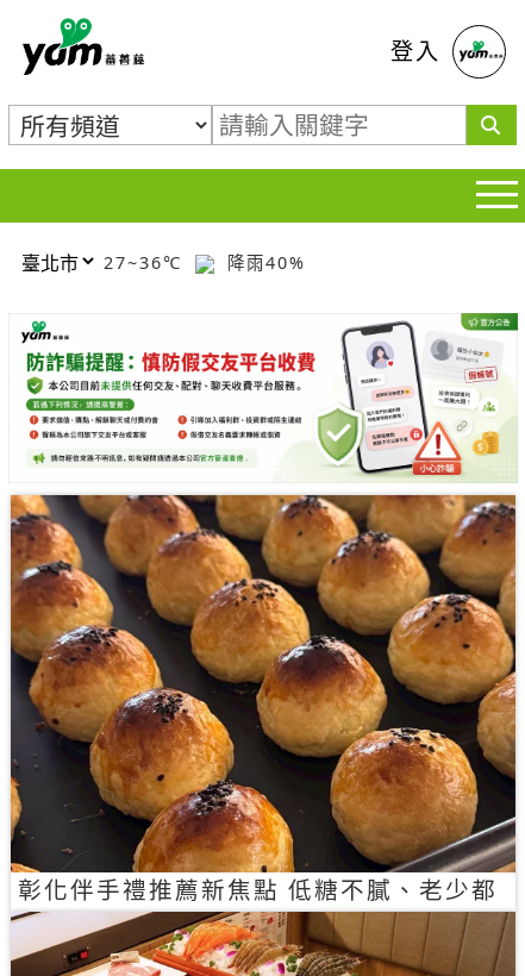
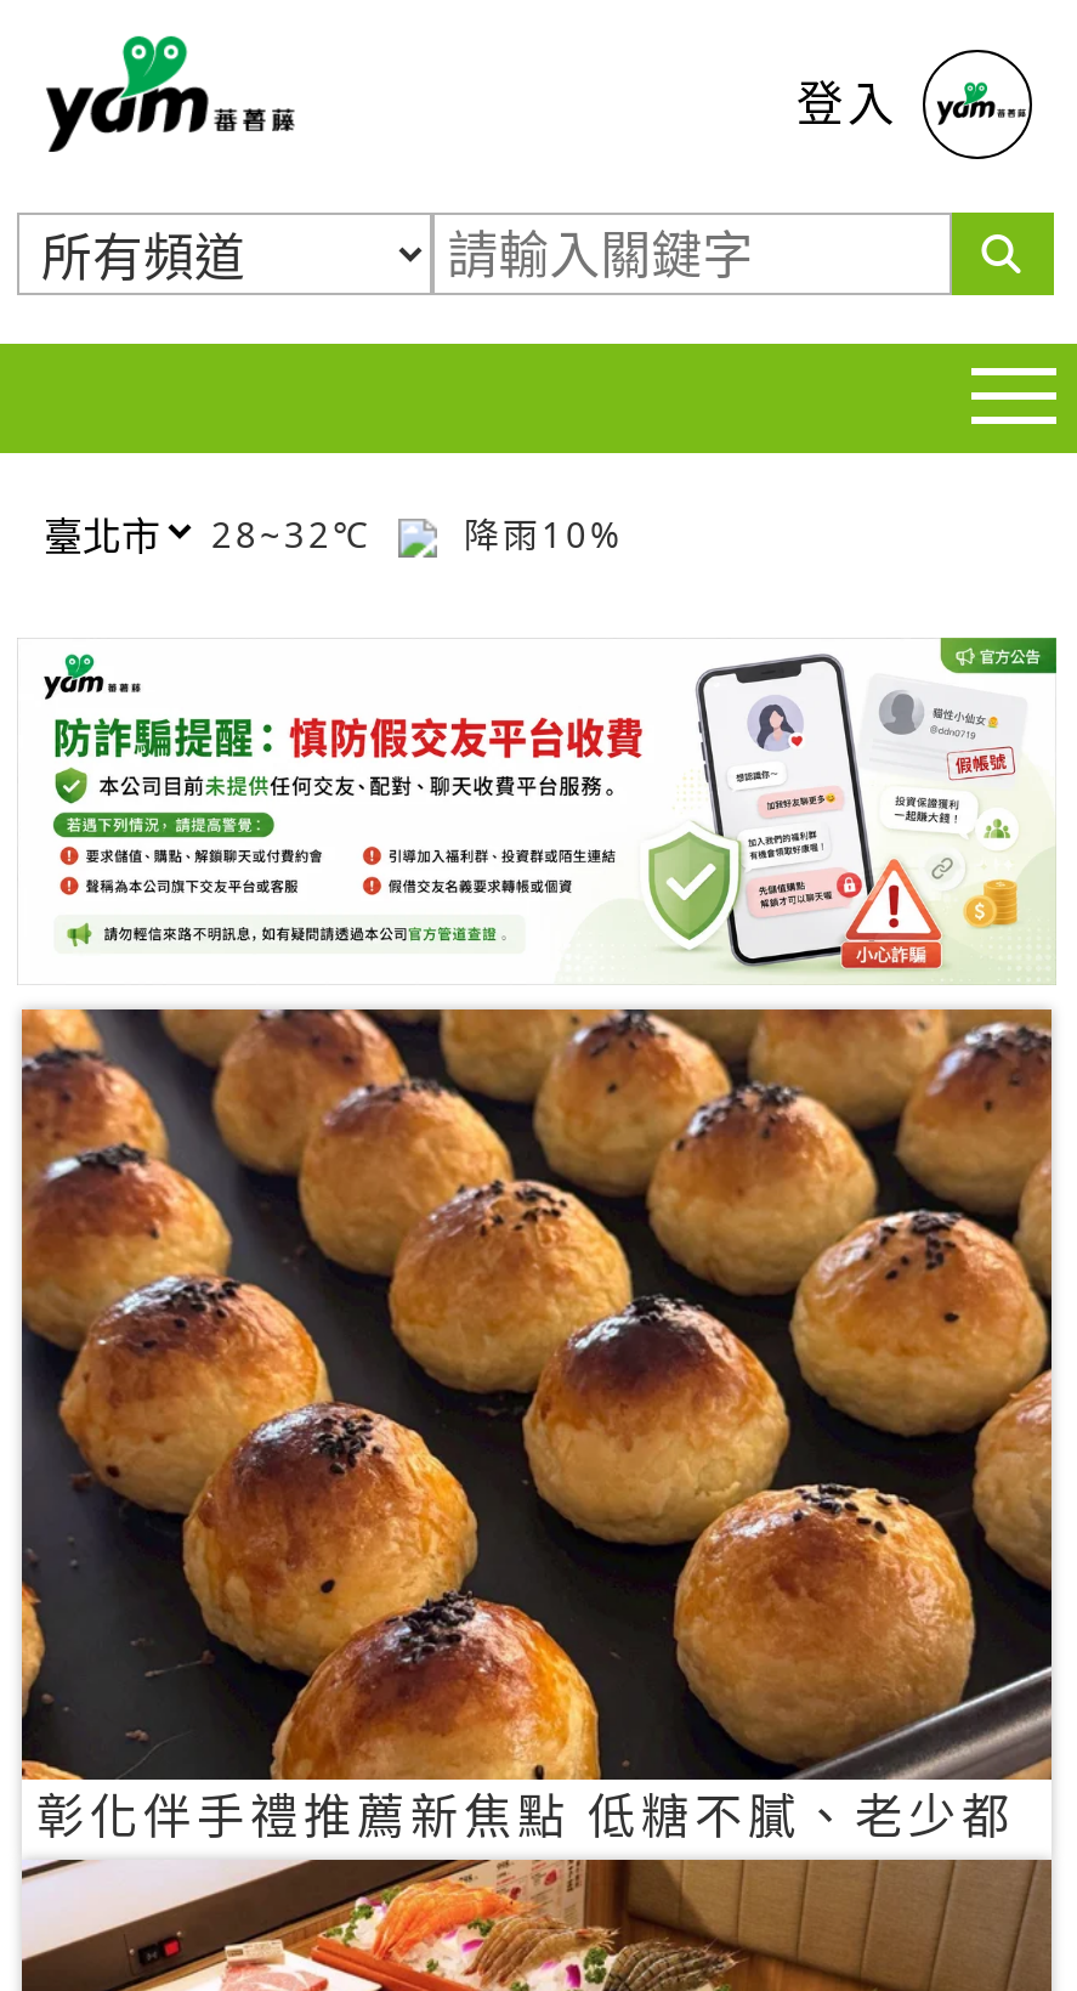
[104,251,189,273] 27~36℃ -> [211,510,386,556] 28~32℃
[220,251,306,273] 降雨40% -> [449,510,624,556] 降雨10%

